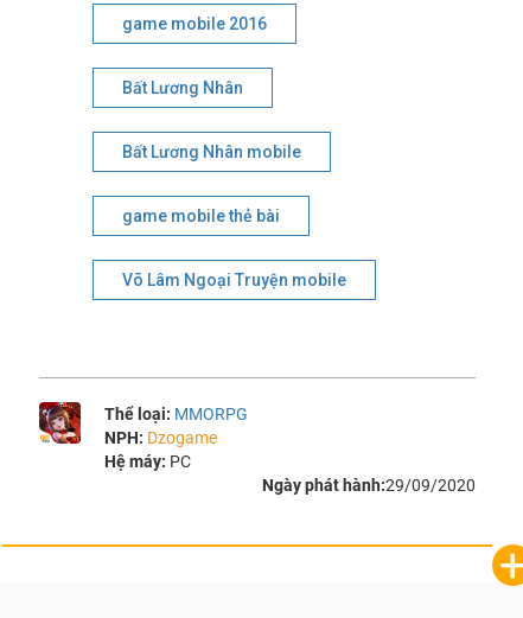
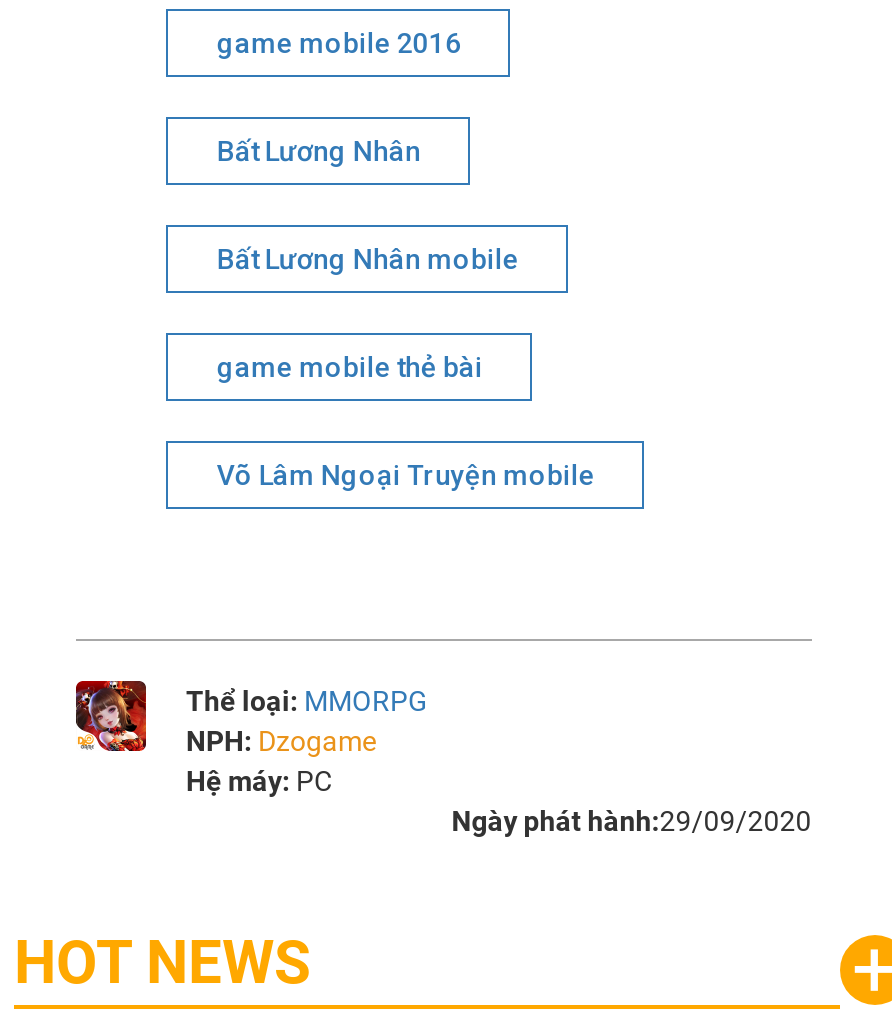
none -> [14,927,310,997] HOT NEWS

